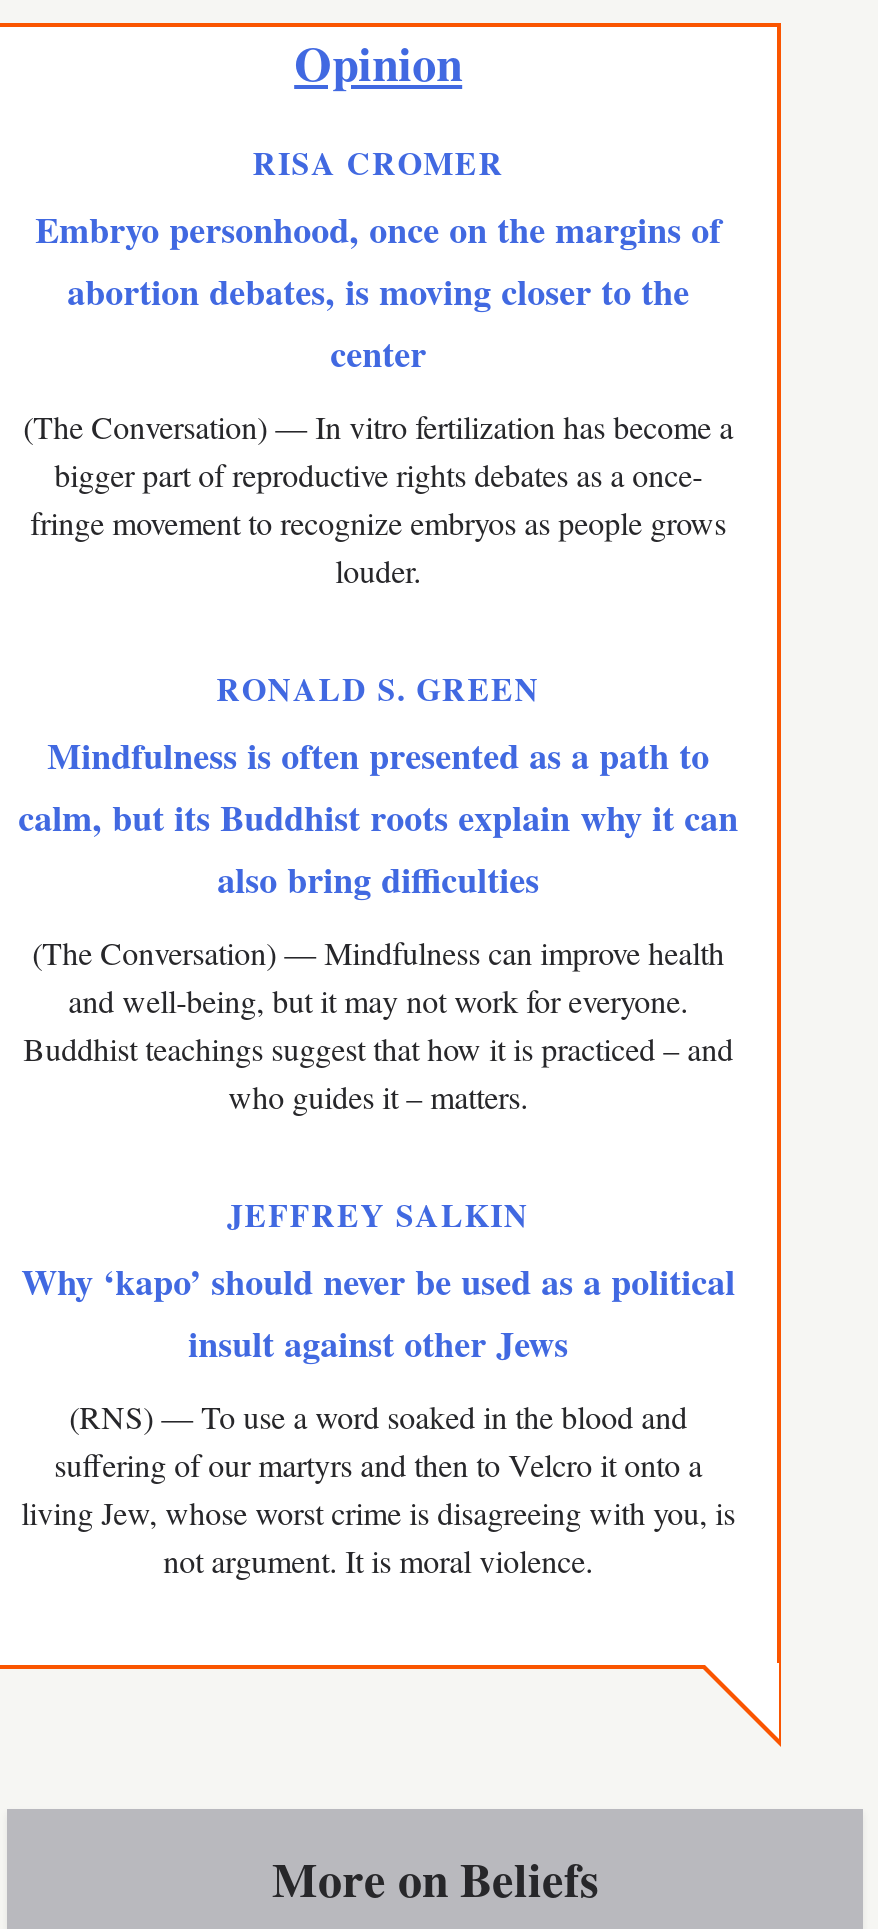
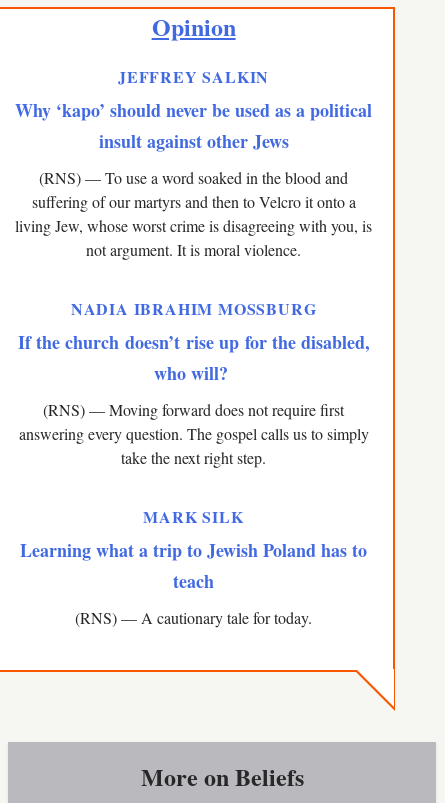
[18,138,738,1116] RISA CROMER | Embryo personhood, once on the margins of | abortion debates, is moving closer to the | center | (The Conversation) — In vitro fertilization has become a | bigger part of reproductive rights debates as a once- | fringe movement to recognize embryos as people grows | louder. | RONALD S. GREEN | Mindfulness is often presented as a path to | calm, but its Buddhist roots explain why it can | also bring difficulties | (The Conversation) — Mindfulness can improve health | and well-being, but it may not work for everyone. | Buddhist teachings suggest that how it is practiced – and | who guides it – matters. -> none
moved [21,1190,735,1580] -> [15,65,372,260]: JEFFREY SALKIN | Why ‘kapo’ should never be used as a political | insult against other Jews | (RNS) — To use a word soaked in the blood and | suffering of our martyrs and then to Velcro it onto a | living Jew, whose worst crime is disagreeing with you, is | not argument. It is moral violence.
none -> [18,297,370,628] NADIA IBRAHIM MOSSBURG | If the church doesn’t rise up for the disabled, | who will? | (RNS) — Moving forward does not require first | answering every question. The gospel calls us to simply | take the next right step. | MARK SILK | Learning what a trip to Jewish Poland has to | teach | (RNS) — A cautionary tale for today.

